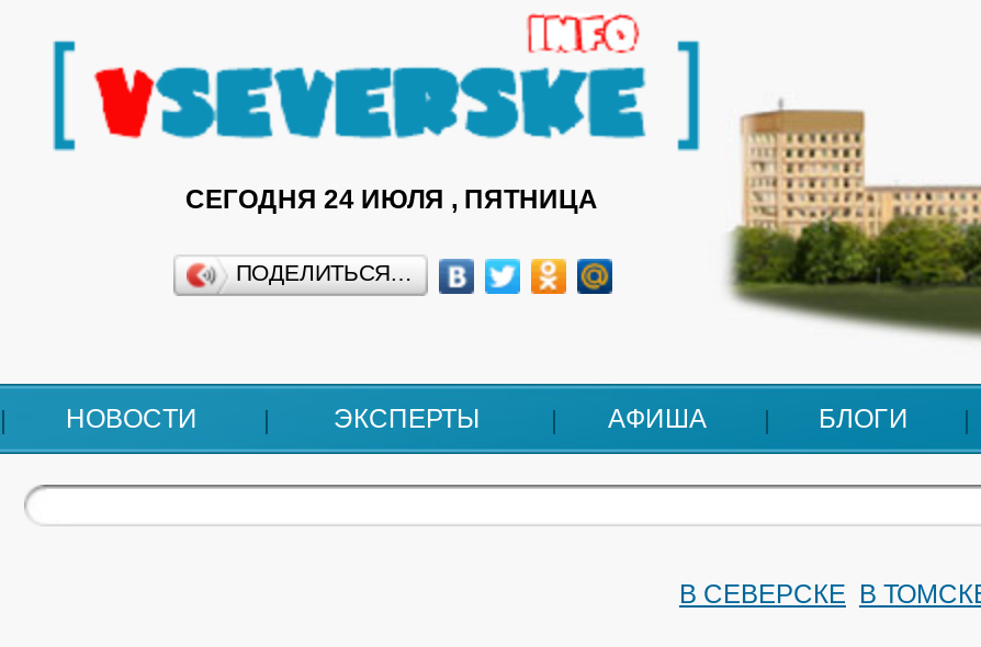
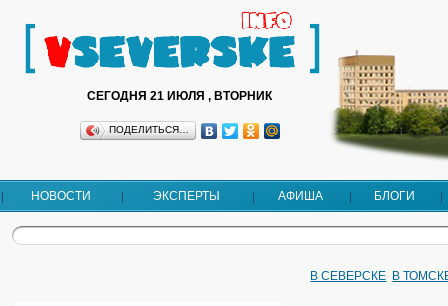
[185,184,598,215] СЕГОДНЯ 24 ИЮЛЯ , ПЯТНИЦА -> [87,89,272,103] СЕГОДНЯ 21 ИЮЛЯ , ВТОРНИК

